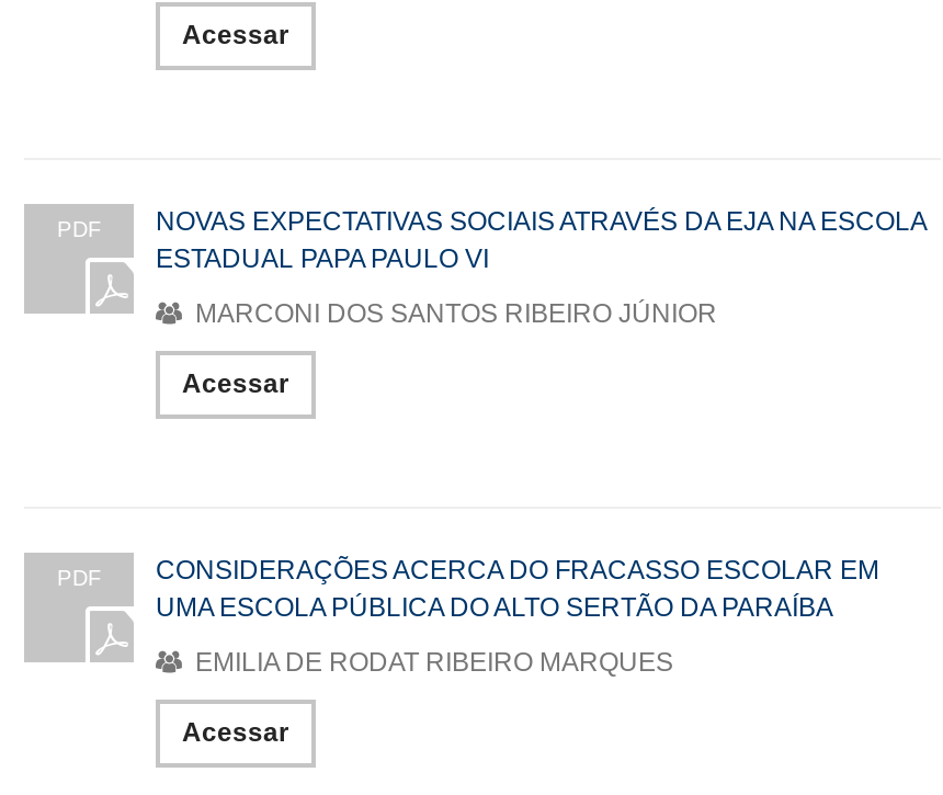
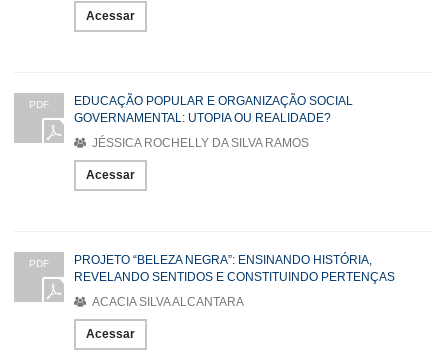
[156,206,925,274] NOVAS EXPECTATIVAS SOCIAIS ATRAVÉS DA EJA NA ESCOLA | ESTADUAL PAPA PAULO VI -> [74,94,353,125] EDUCAÇÃO POPULAR E ORGANIZAÇÃO SOCIAL | GOVERNAMENTAL: UTOPIA OU REALIDADE?
[189,298,717,329] MARCONI DOS SANTOS RIBEIRO JÚNIOR -> [89,136,309,150] JÉSSICA ROCHELLY DA SILVA RAMOS
[156,555,879,623] CONSIDERAÇÕES ACERCA DO FRACASSO ESCOLAR EM | UMA ESCOLA PÚBLICA DO ALTO SERTÃO DA PARAÍBA -> [74,253,395,284] PROJETO “BELEZA NEGRA”: ENSINANDO HISTÓRIA, | REVELANDO SENTIDOS E CONSTITUINDO PERTENÇAS
[189,647,673,677] EMILIA DE RODAT RIBEIRO MARQUES -> [89,295,244,309] ACACIA SILVA ALCANTARA

